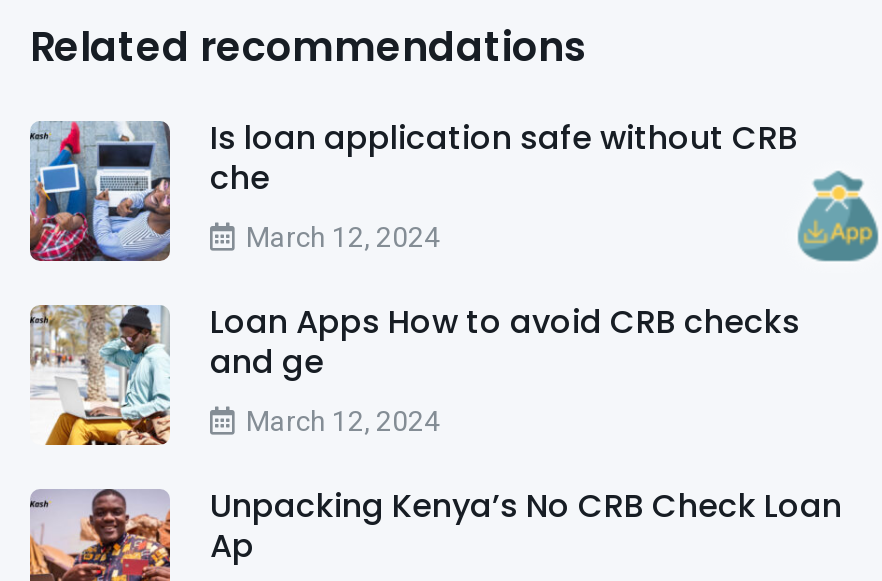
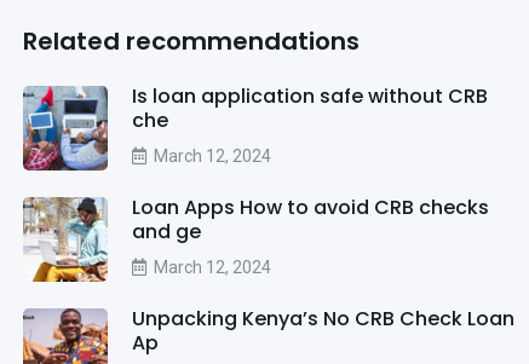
[796,169,876,263] [image] -> none

